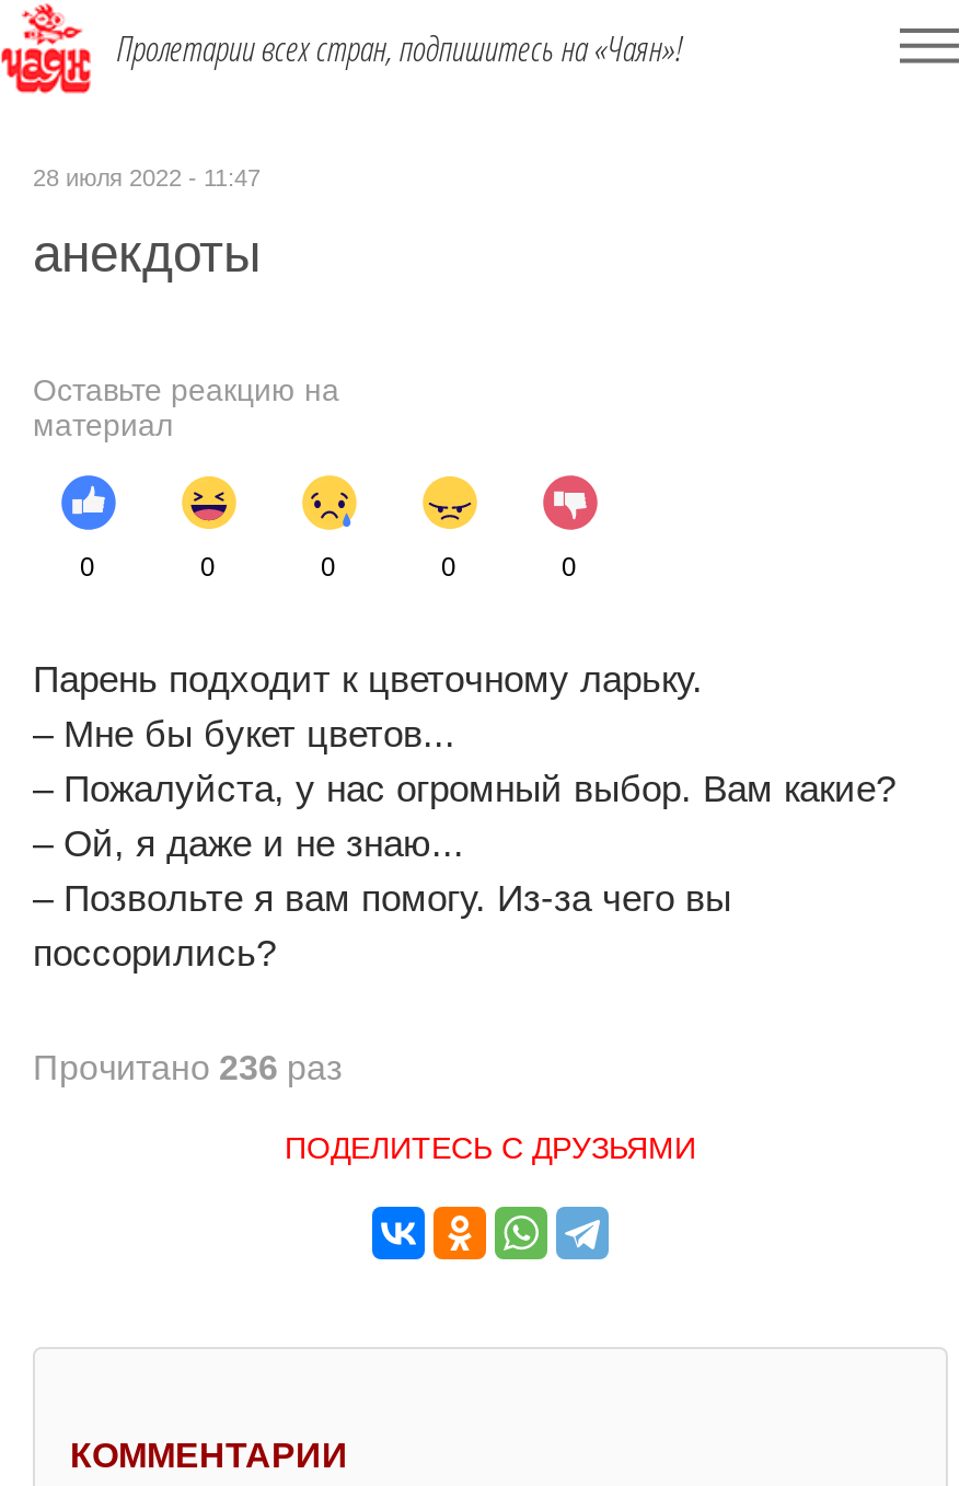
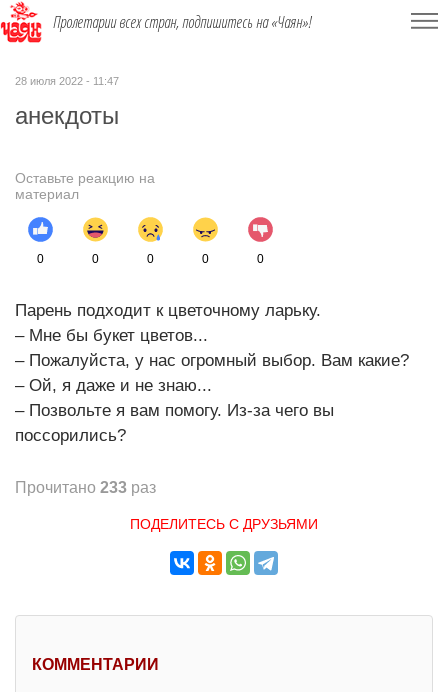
[33,1048,342,1085] Прочитано 236 раз -> [15,479,156,496] Прочитано 233 раз

